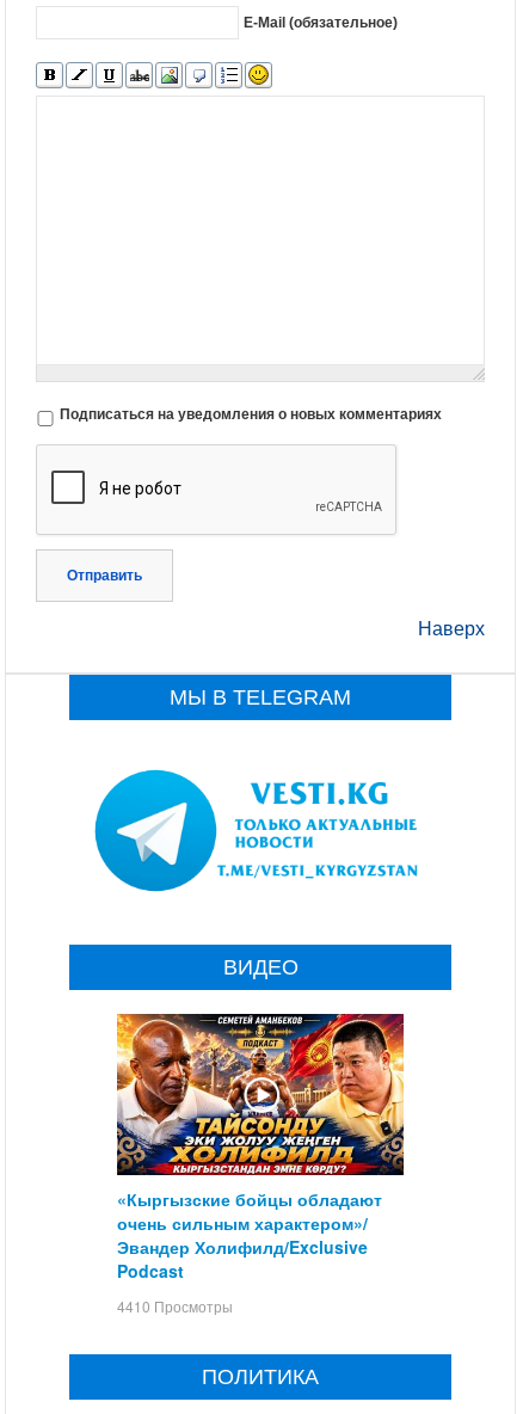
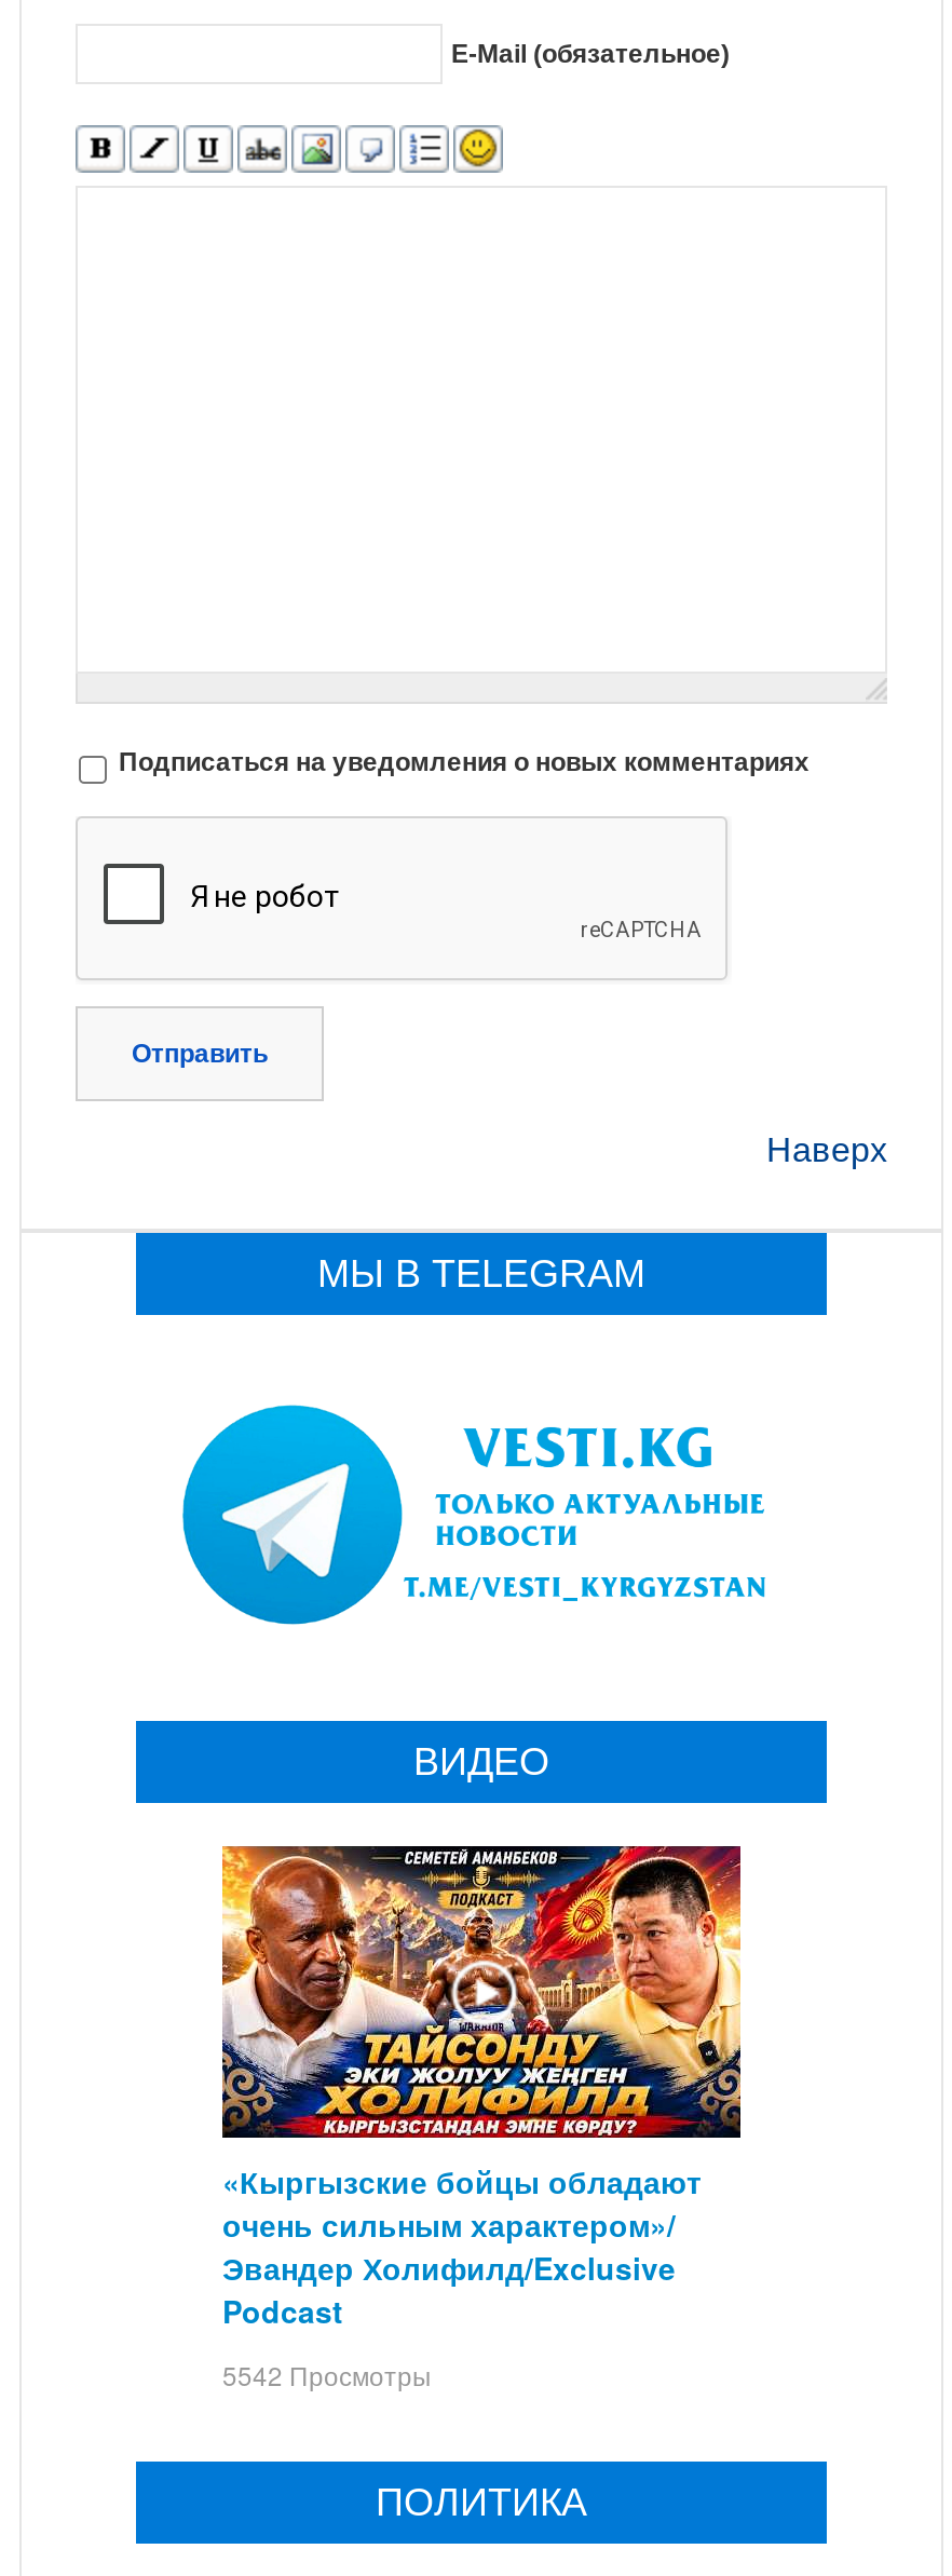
[117,1296,233,1316] 4410 Просмотры -> [222,2355,432,2392] 5542 Просмотры

